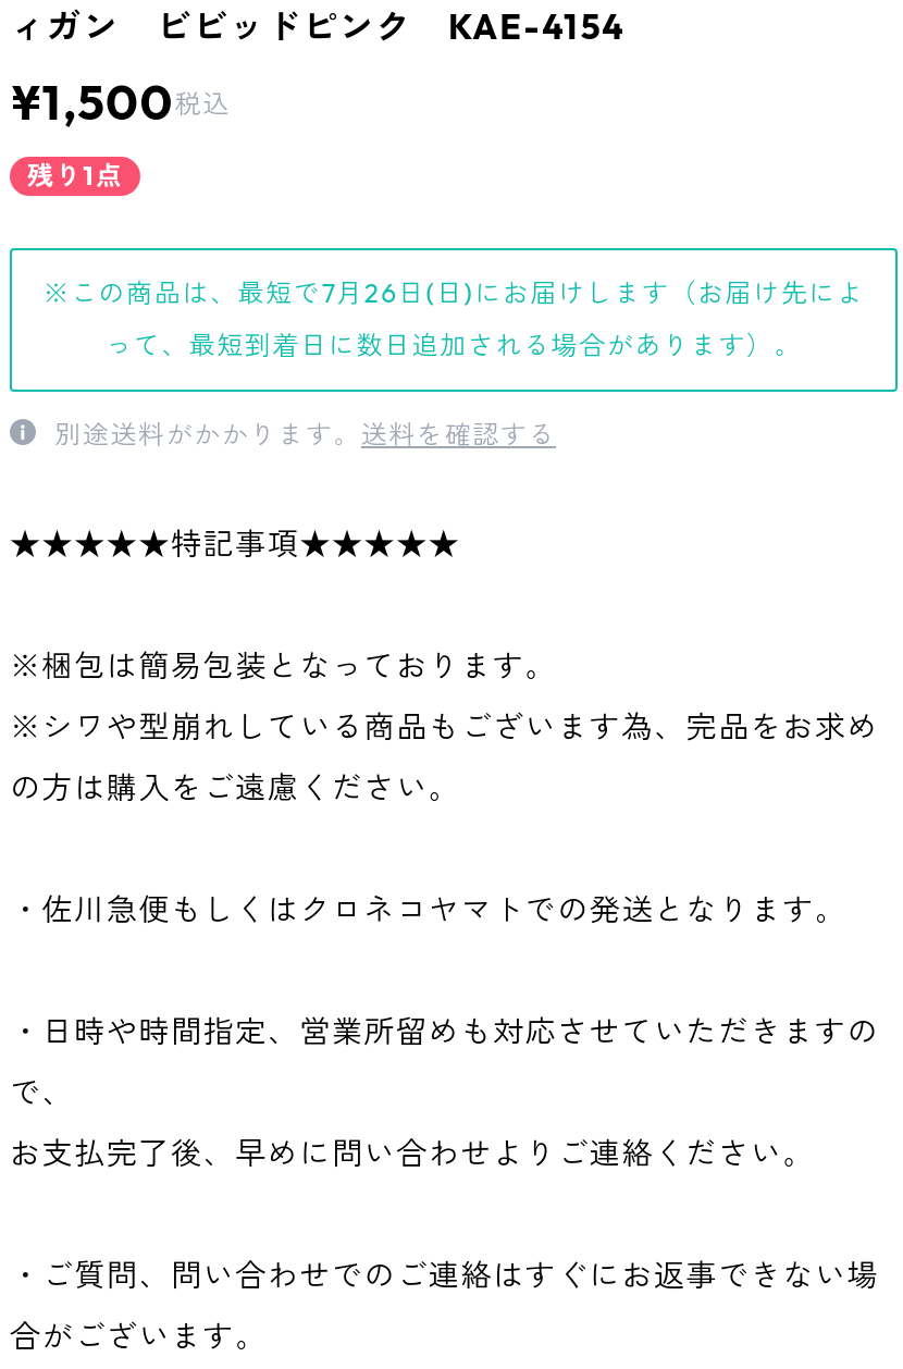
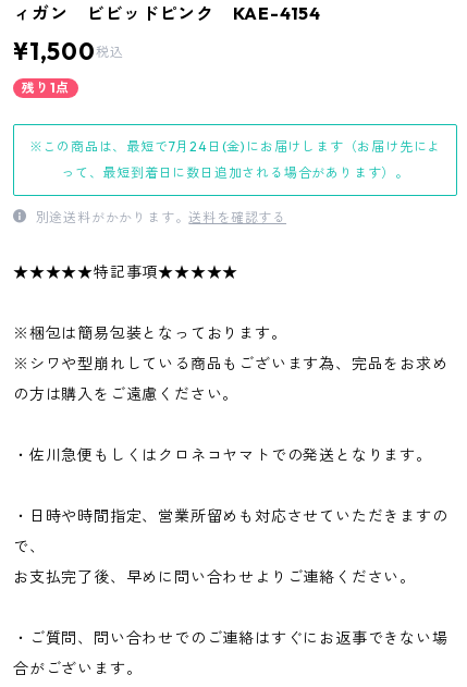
[43,276,864,309] ※この商品は、最短で7月26日(日)にお届けします（お届け先によ -> [29,138,441,155] ※この商品は、最短で7月24日(金)にお届けします（お届け先によ

